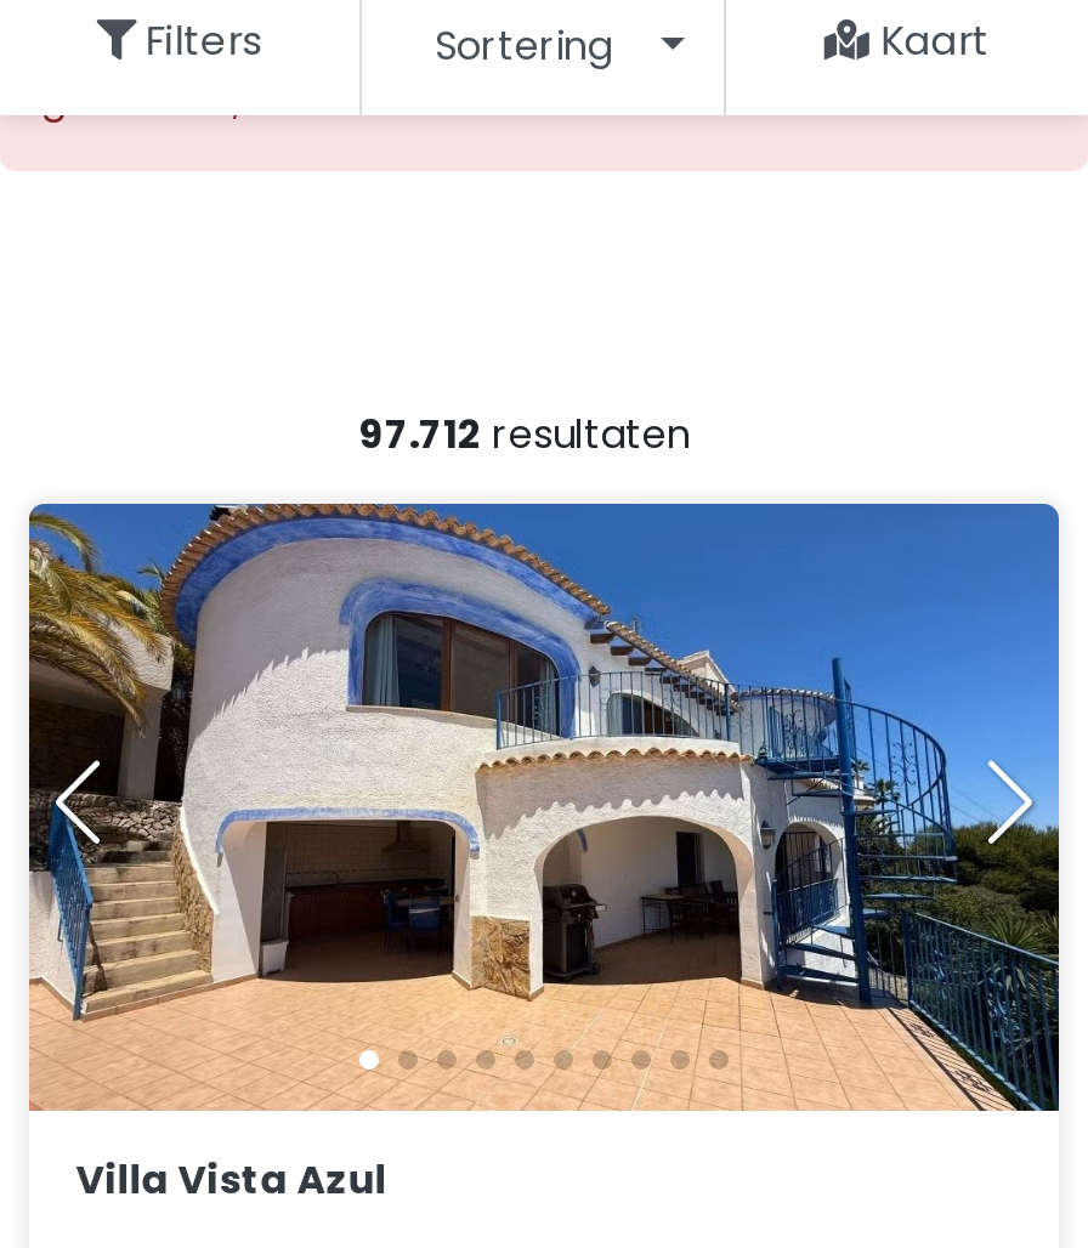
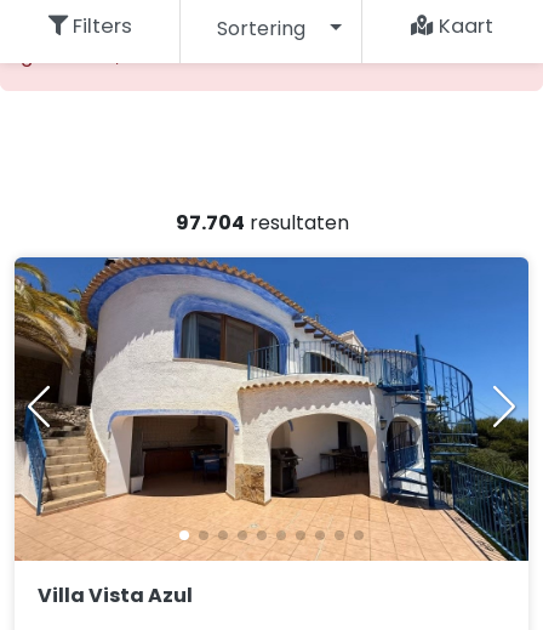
[358,407,691,463] 97.712 resultaten -> [175,209,348,237] 97.704 resultaten

